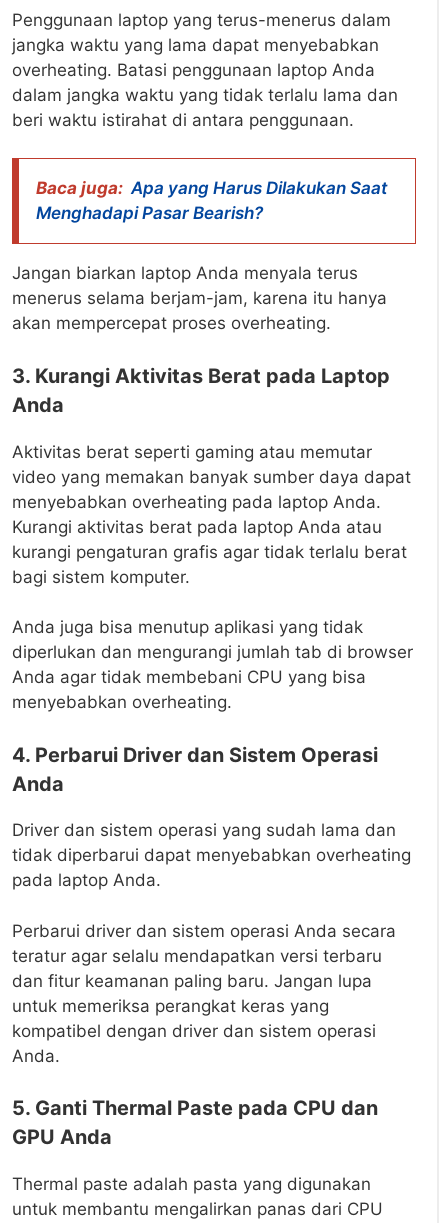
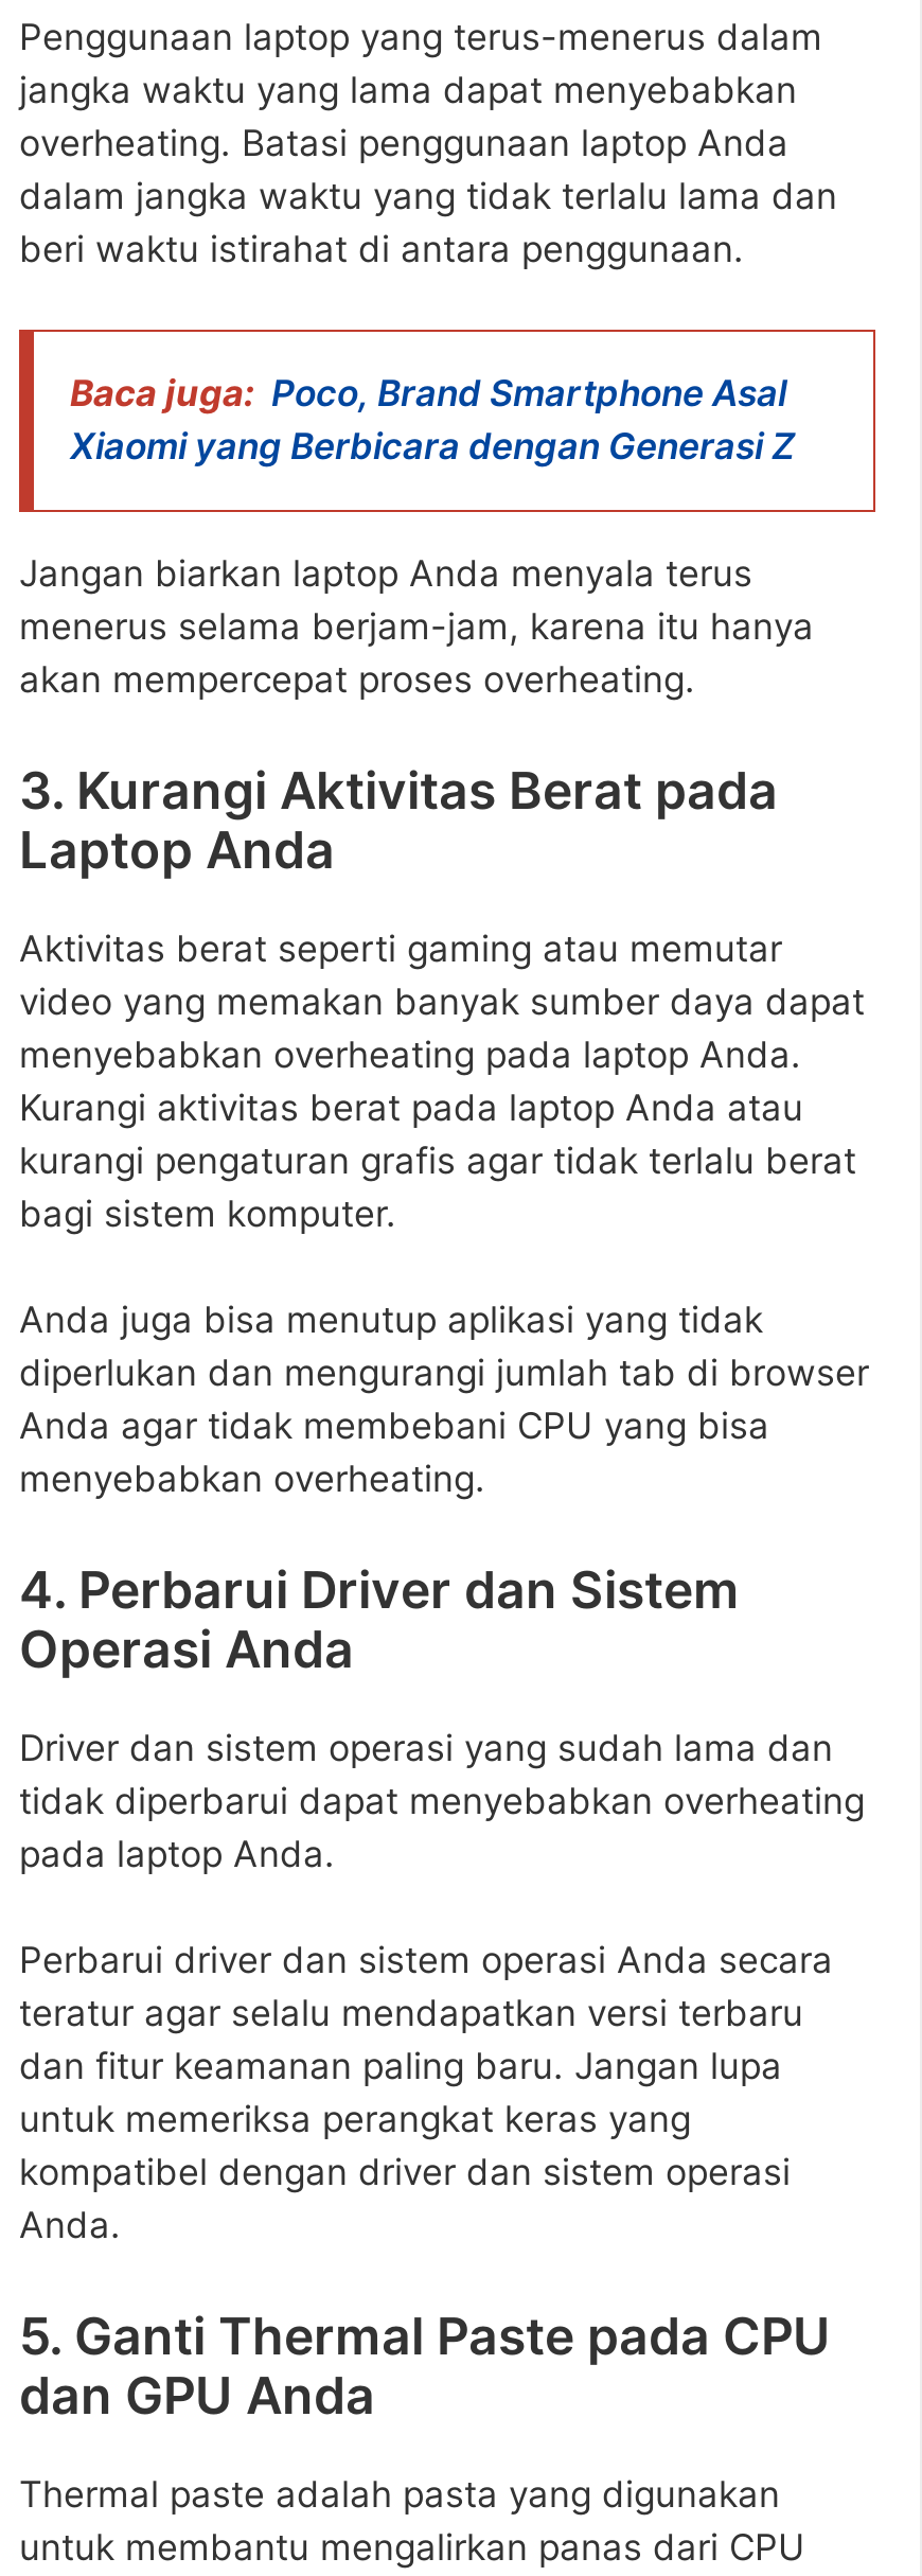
[36,178,387,223] Baca juga: Apa yang Harus Dilakukan Saat | Menghadapi Pasar Bearish? -> [70,373,795,468] Baca juga: Poco, Brand Smartphone Asal | Xiaomi yang Berbicara dengan Generasi Z

